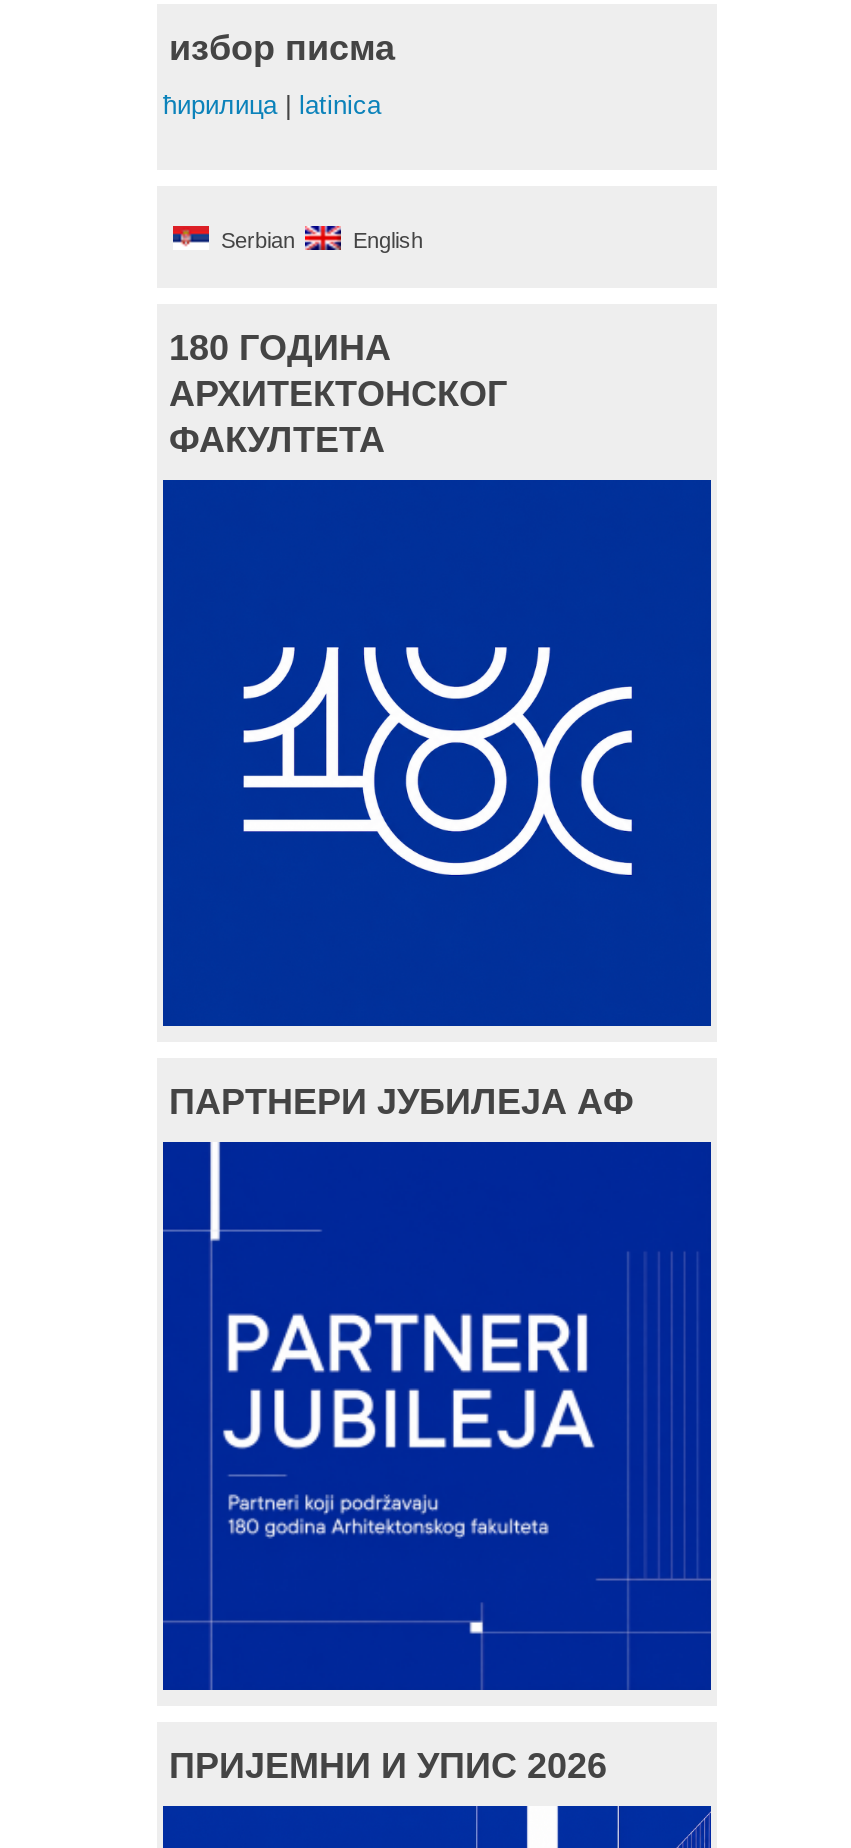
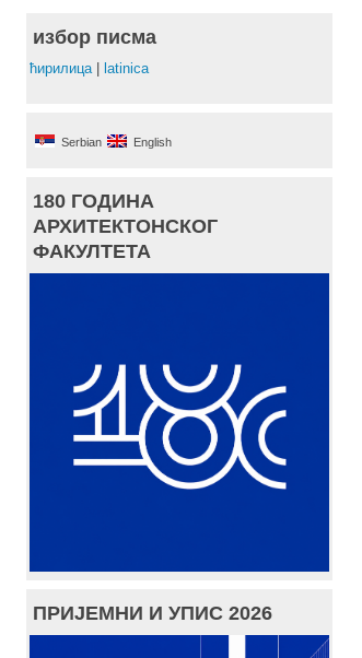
[169,1082,633,1122] ПАРТНЕРИ ЈУБИЛЕЈА АФ -> none
[205,1144,593,1684] [image] -> none

